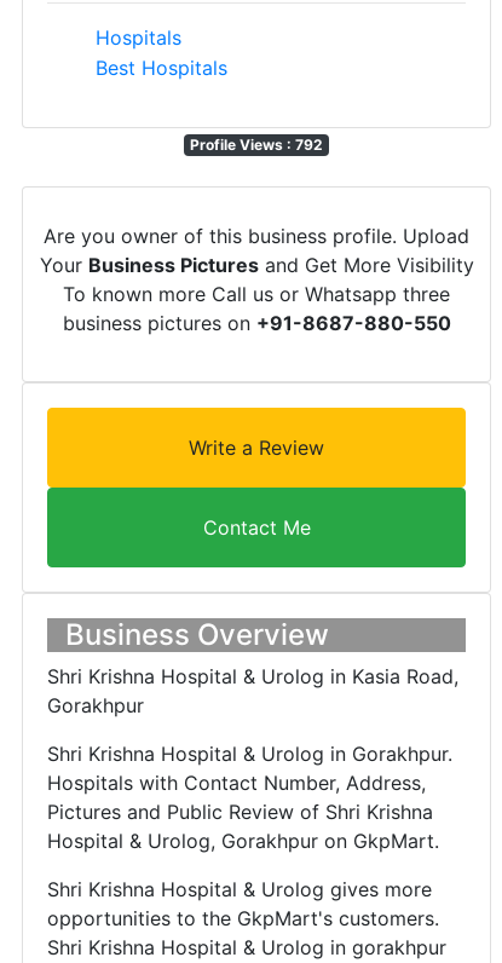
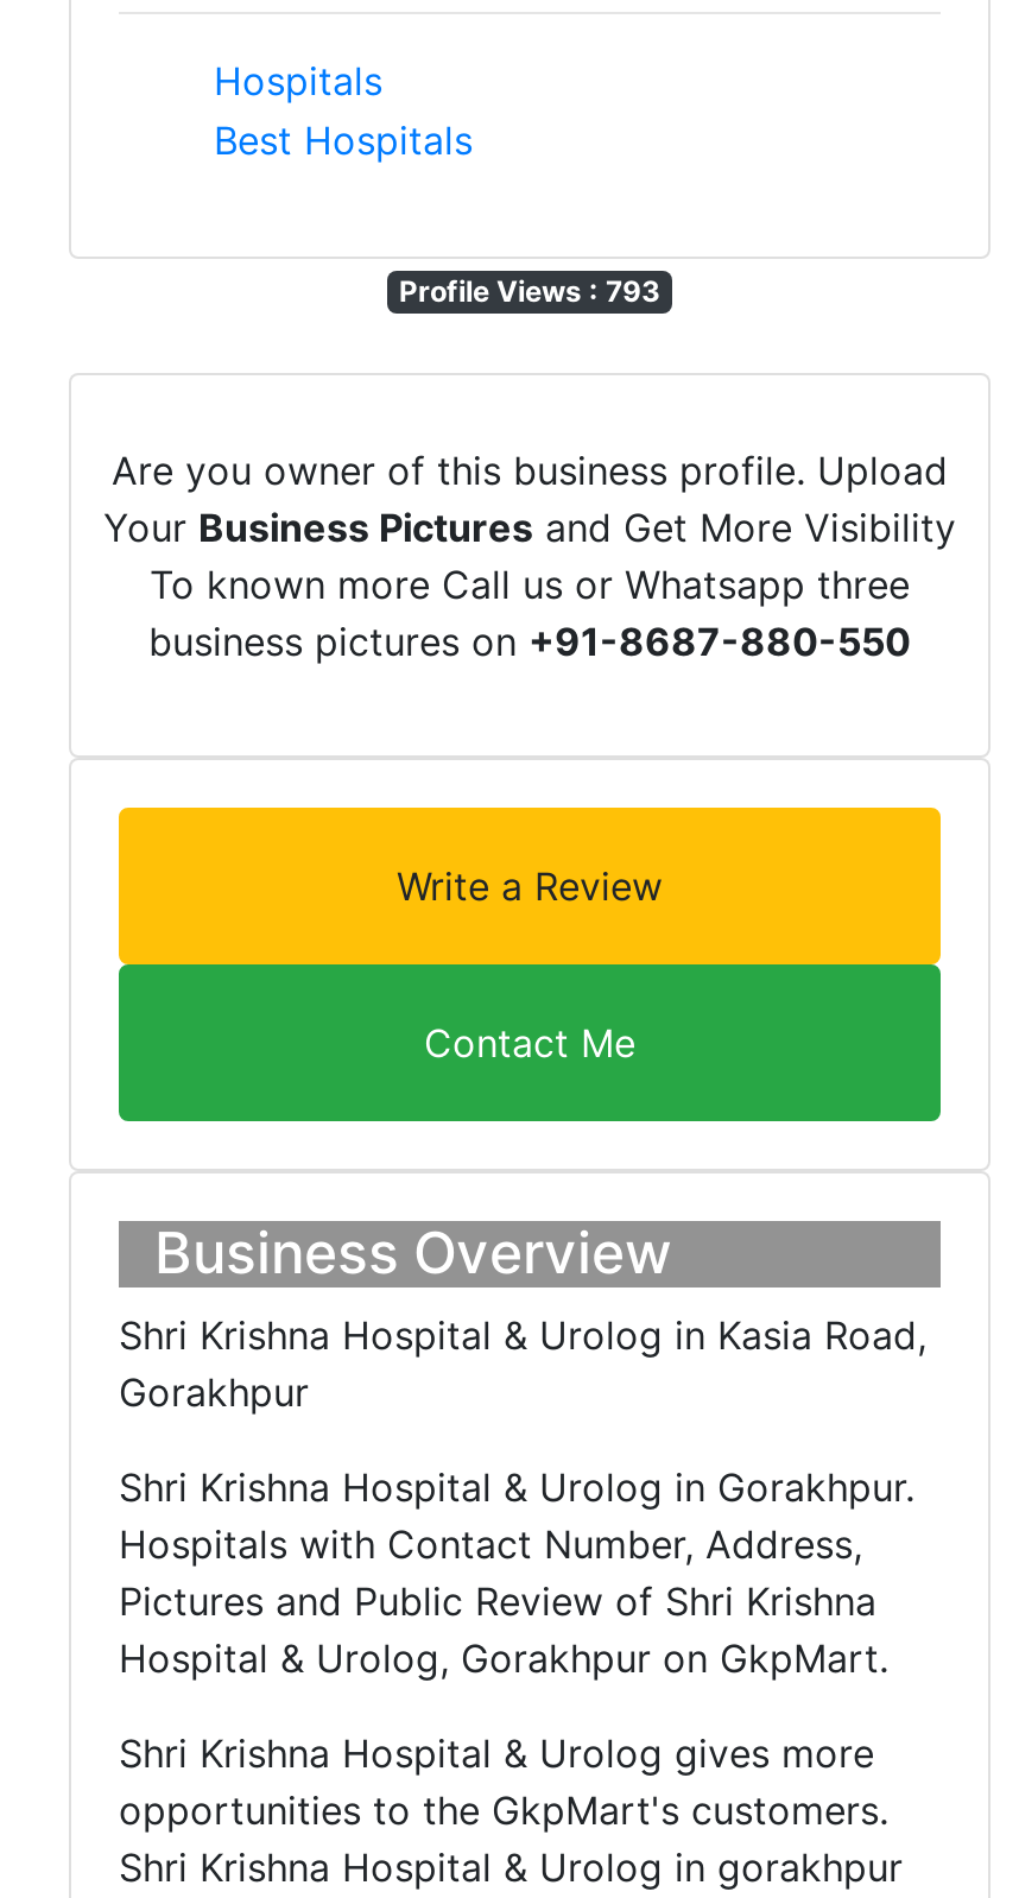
[190,135,323,154] Profile Views : 792 -> [399,273,660,309] Profile Views : 793

